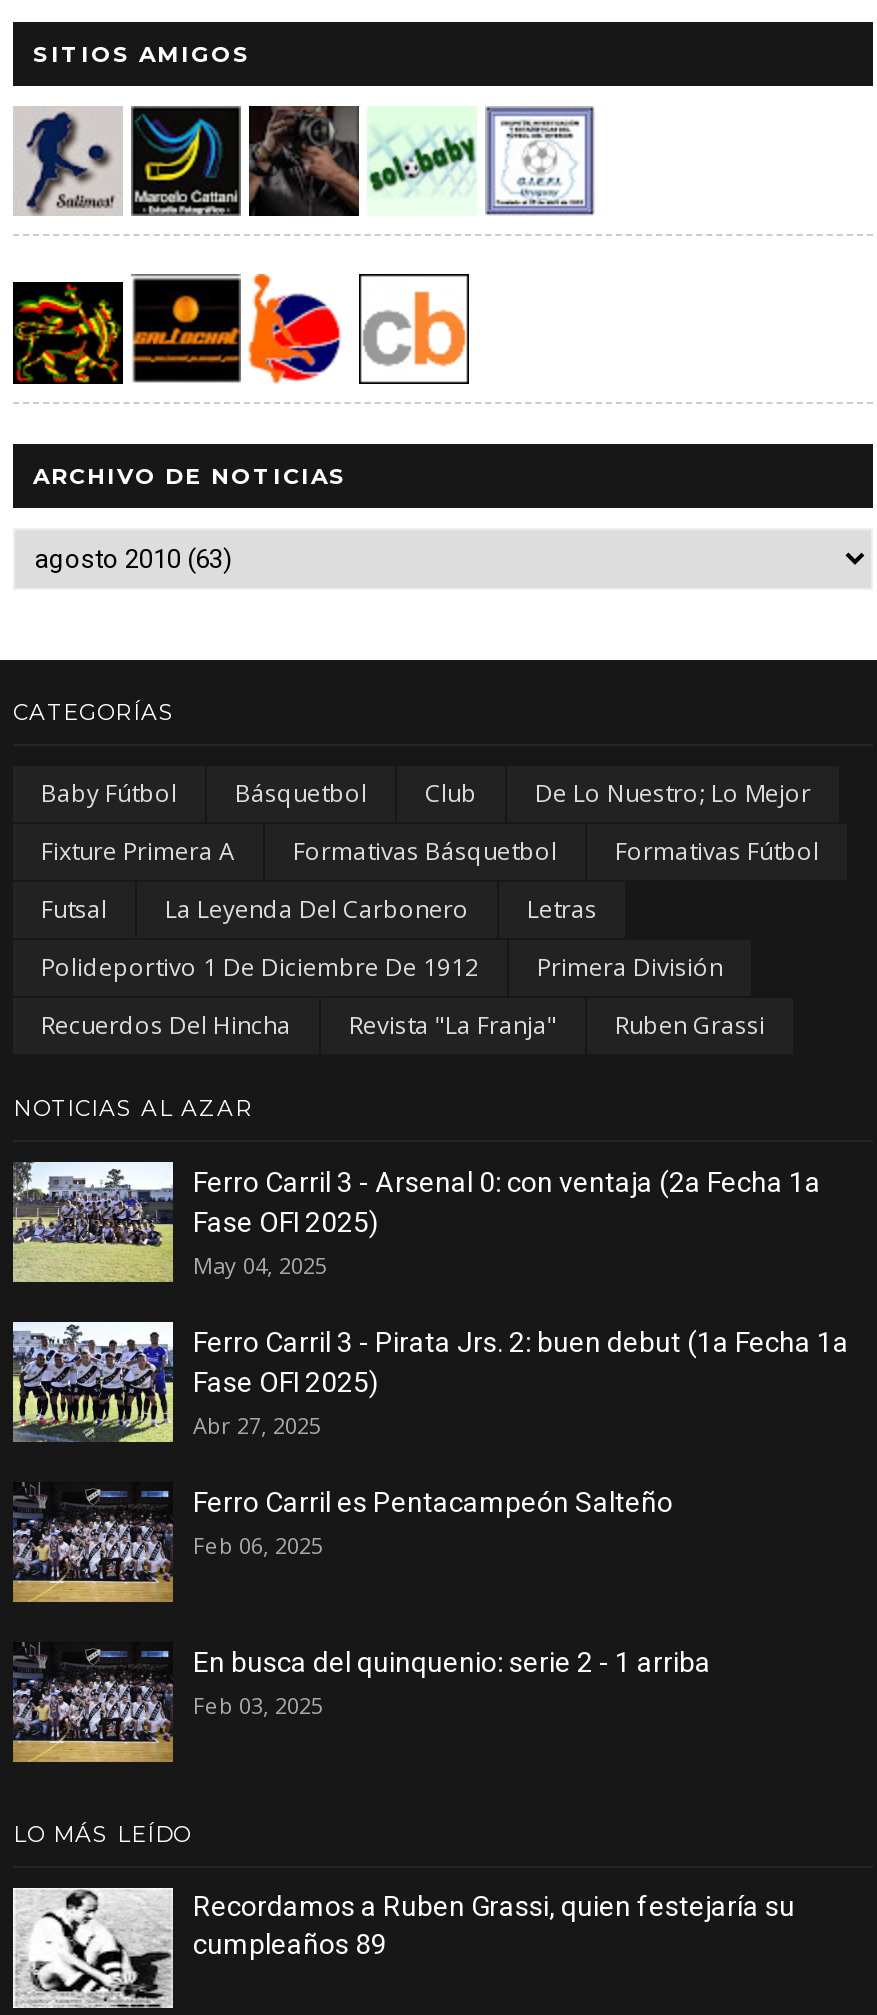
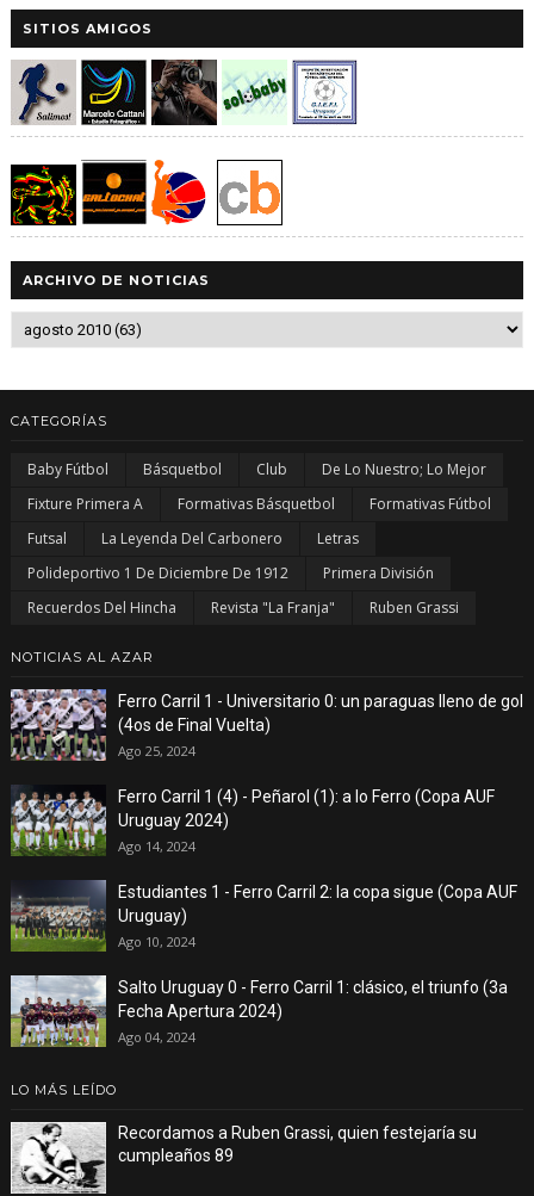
[11,1160,821,1282] [image] | Ferro Carril 3 - Arsenal 0: con ventaja (2a Fecha 1a | Fase OFI 2025) | May 04, 2025 -> [11,688,523,762] [image] | Ferro Carril 1 - Universitario 0: un paraguas lleno de gol | (4os de Final Vuelta) | Ago 25, 2024
[11,1320,849,1444] [image] | Ferro Carril 3 - Pirata Jrs. 2: buen debut (1a Fecha 1a | Fase OFI 2025) | Abr 27, 2025 -> [11,785,495,856] [image] | Ferro Carril 1 (4) - Peñarol (1): a lo Ferro (Copa AUF | Uruguay 2024) | Ago 14, 2024
[13,1482,673,1602] [image] | Ferro Carril es Pentacampeón Salteño | Feb 06, 2025 -> [10,879,517,952] [image] | Estudiantes 1 - Ferro Carril 2: la copa sigue (Copa AUF | Uruguay) | Ago 10, 2024
[13,1642,711,1762] [image] | En busca del quinquenio: serie 2 - 1 arriba | Feb 03, 2025 -> [10,974,508,1047] [image] | Salto Uruguay 0 - Ferro Carril 1: clásico, el triunfo (3a | Fecha Apertura 2024) | Ago 04, 2024

